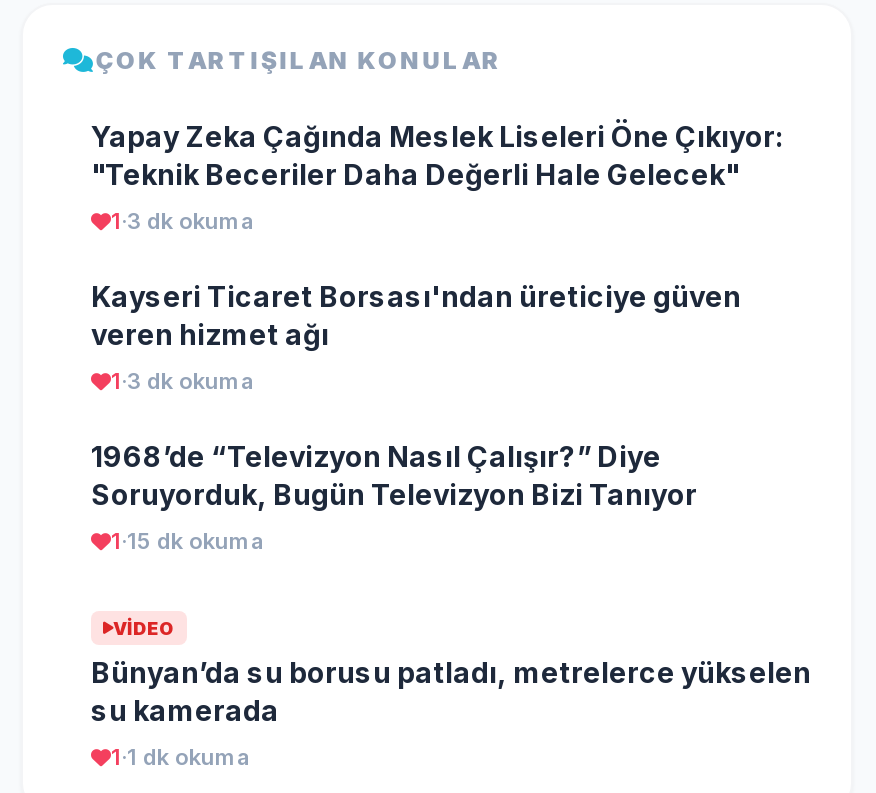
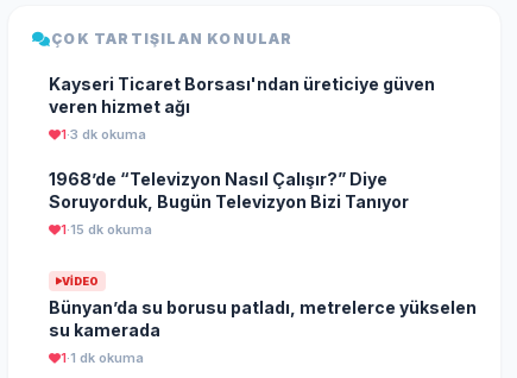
[91,119,783,235] Yapay Zeka Çağında Meslek Liseleri Öne Çıkıyor: | "Teknik Beceriler Daha Değerli Hale Gelecek" | 1·3 dk okuma -> none

